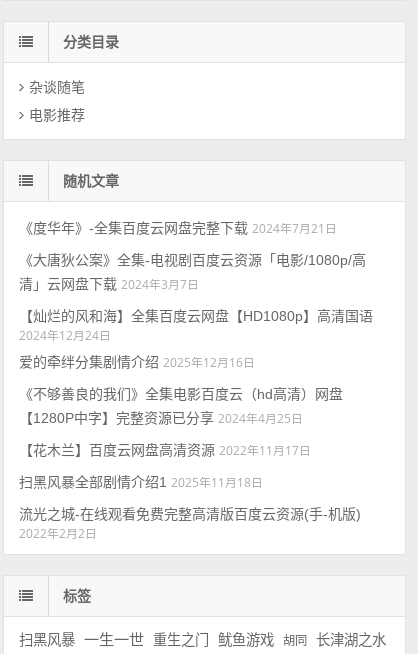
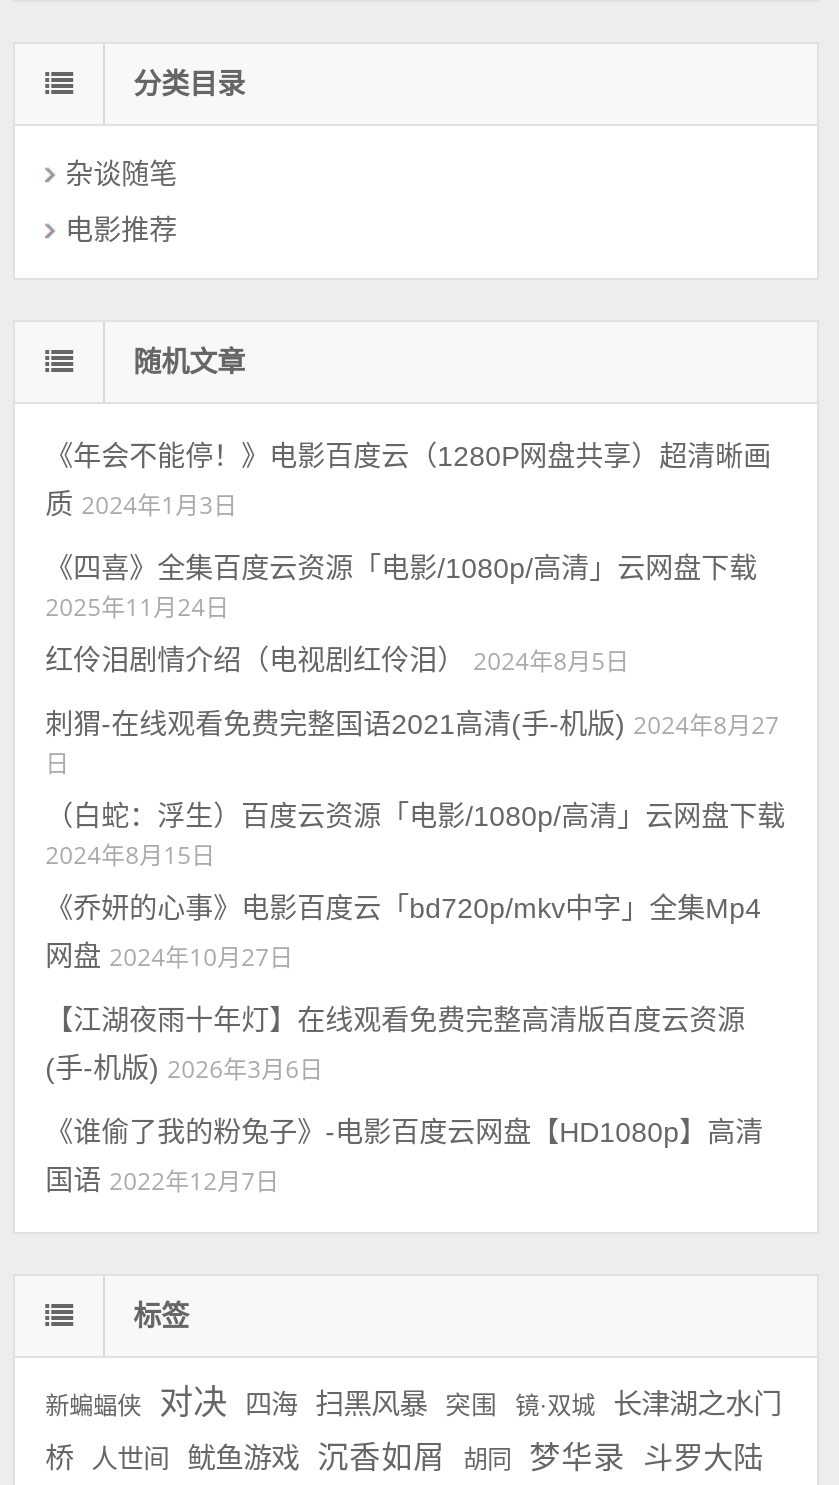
[19,220,373,541] 《度华年》-全集百度云网盘完整下载 2024年7月21日 | 《大唐狄公案》全集-电视剧百度云资源「电影/1080p/高 | 清」云网盘下载 2024年3月7日 | 【灿烂的风和海】全集百度云网盘【HD1080p】高清国语 | 2024年12月24日 | 爱的牵绊分集剧情介绍 2025年12月16日 | 《不够善良的我们》全集电影百度云（hd高清）网盘 | 【1280P中字】完整资源已分享 2024年4月25日 | 【花木兰】百度云网盘高清资源 2022年11月17日 | 扫黑风暴全部剧情介绍1 2025年11月18日 | 流光之城-在线观看免费完整高清版百度云资源(手-机版) | 2022年2月2日 -> [45,440,785,1196] 《年会不能停！》电影百度云（1280P网盘共享）超清晰画 | 质 2024年1月3日 | 《四喜》全集百度云资源「电影/1080p/高清」云网盘下载 | 2025年11月24日 | 红伶泪剧情介绍（电视剧红伶泪） 2024年8月5日 | 刺猬-在线观看免费完整国语2021高清(手-机版) 2024年8月27 | 日 | （白蛇：浮生）百度云资源「电影/1080p/高清」云网盘下载 | 2024年8月15日 | 《乔妍的心事》电影百度云「bd720p/mkv中字」全集Mp4 | 网盘 2024年10月27日 | 【江湖夜雨十年灯】在线观看免费完整高清版百度云资源 | (手-机版) 2026年3月6日 | 《谁偷了我的粉兔子》-电影百度云网盘【HD1080p】高清 | 国语 2022年12月7日
[19,631,274,648] 扫黑风暴 一生一世 重生之门 鱿鱼游戏 -> [45,1384,781,1474] 新蝙蝠侠 | 对决 四海 扫黑风暴 | 突围 | 镜·双城 | 长津湖之水门 | 桥 人世间 鱿鱼游戏 沉香如屑
[316,632,386,648] 长津湖之水 -> [529,1440,763,1474] 梦华录 斗罗大陆

